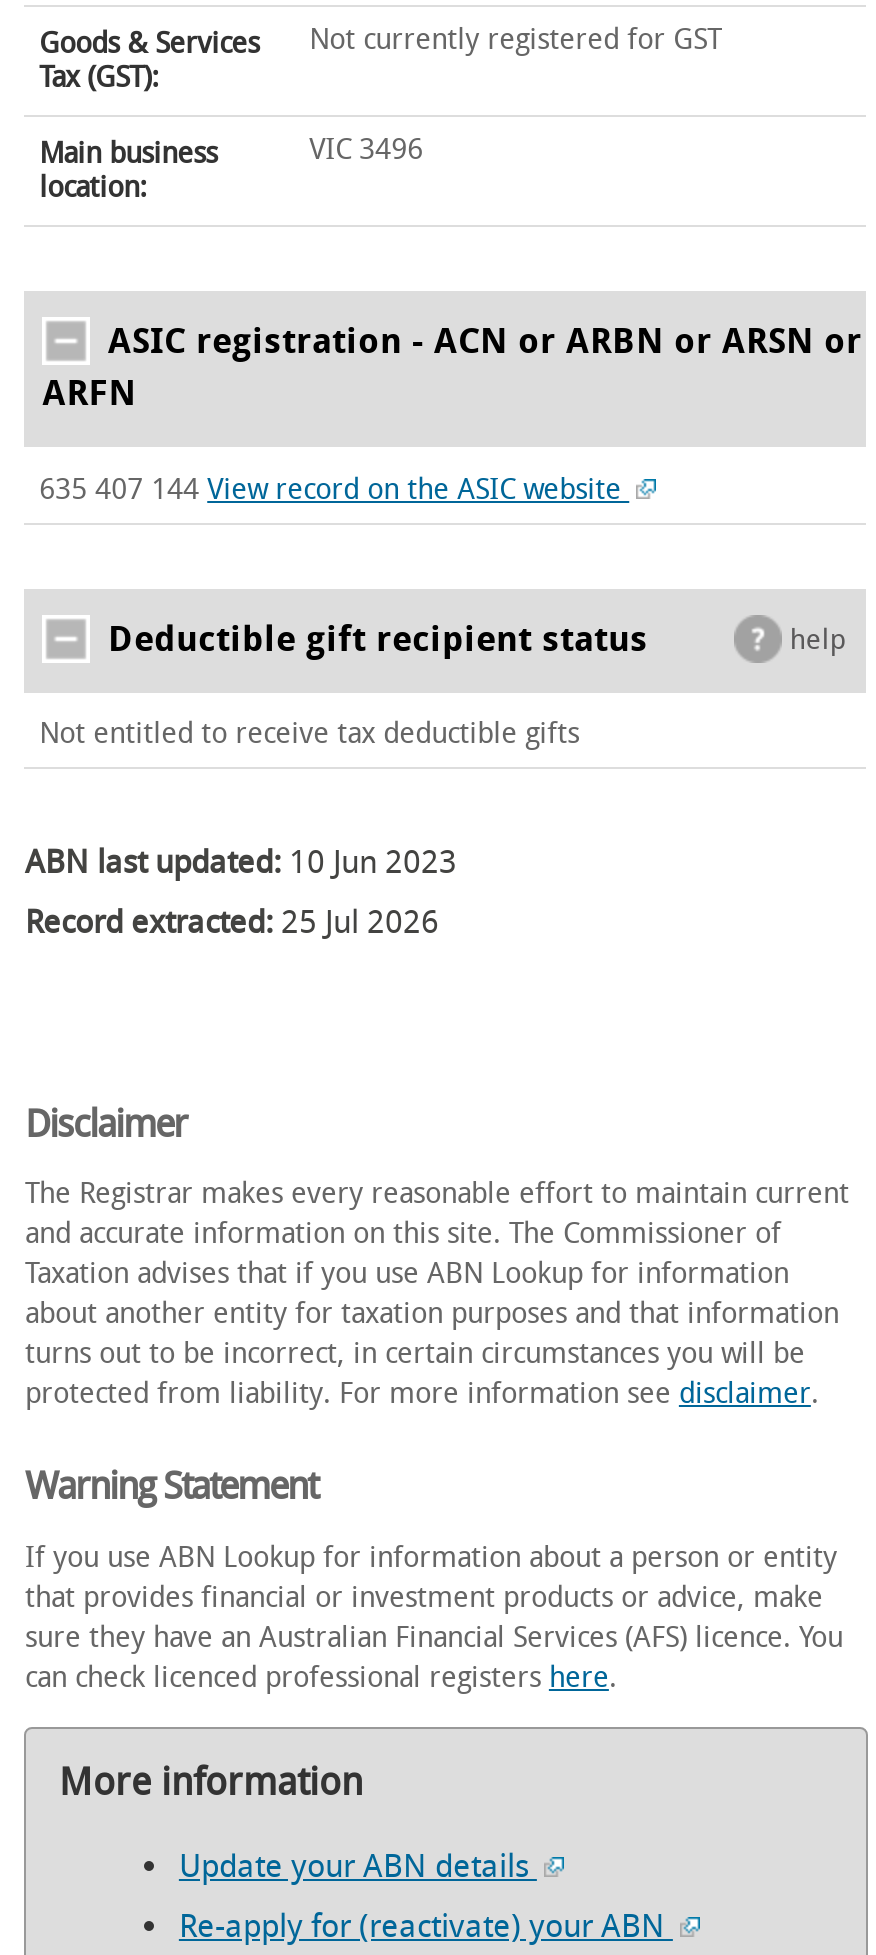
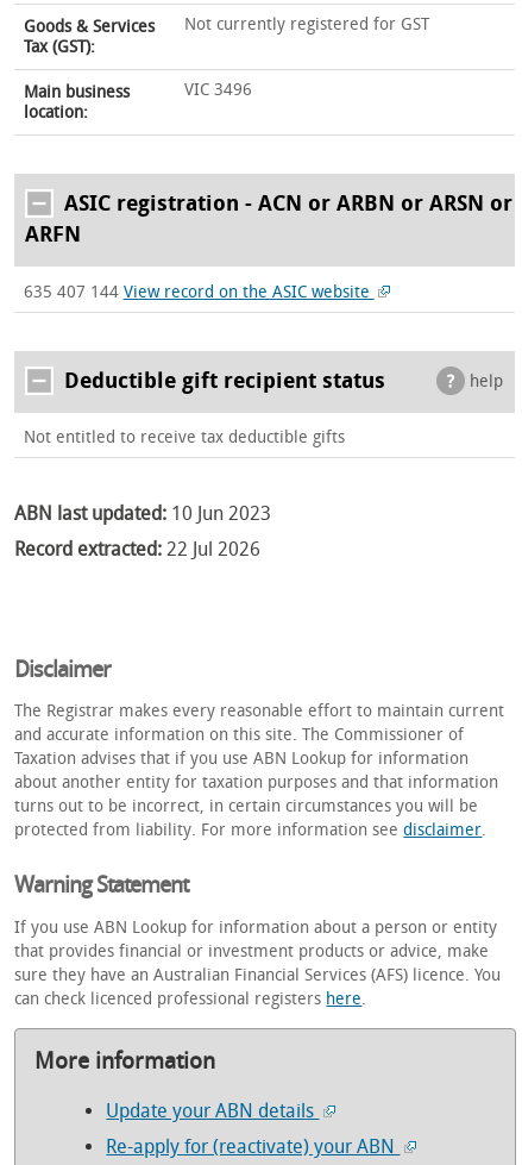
[25,904,439,942] Record extracted: 25 Jul 2026 -> [15,538,261,561] Record extracted: 22 Jul 2026

